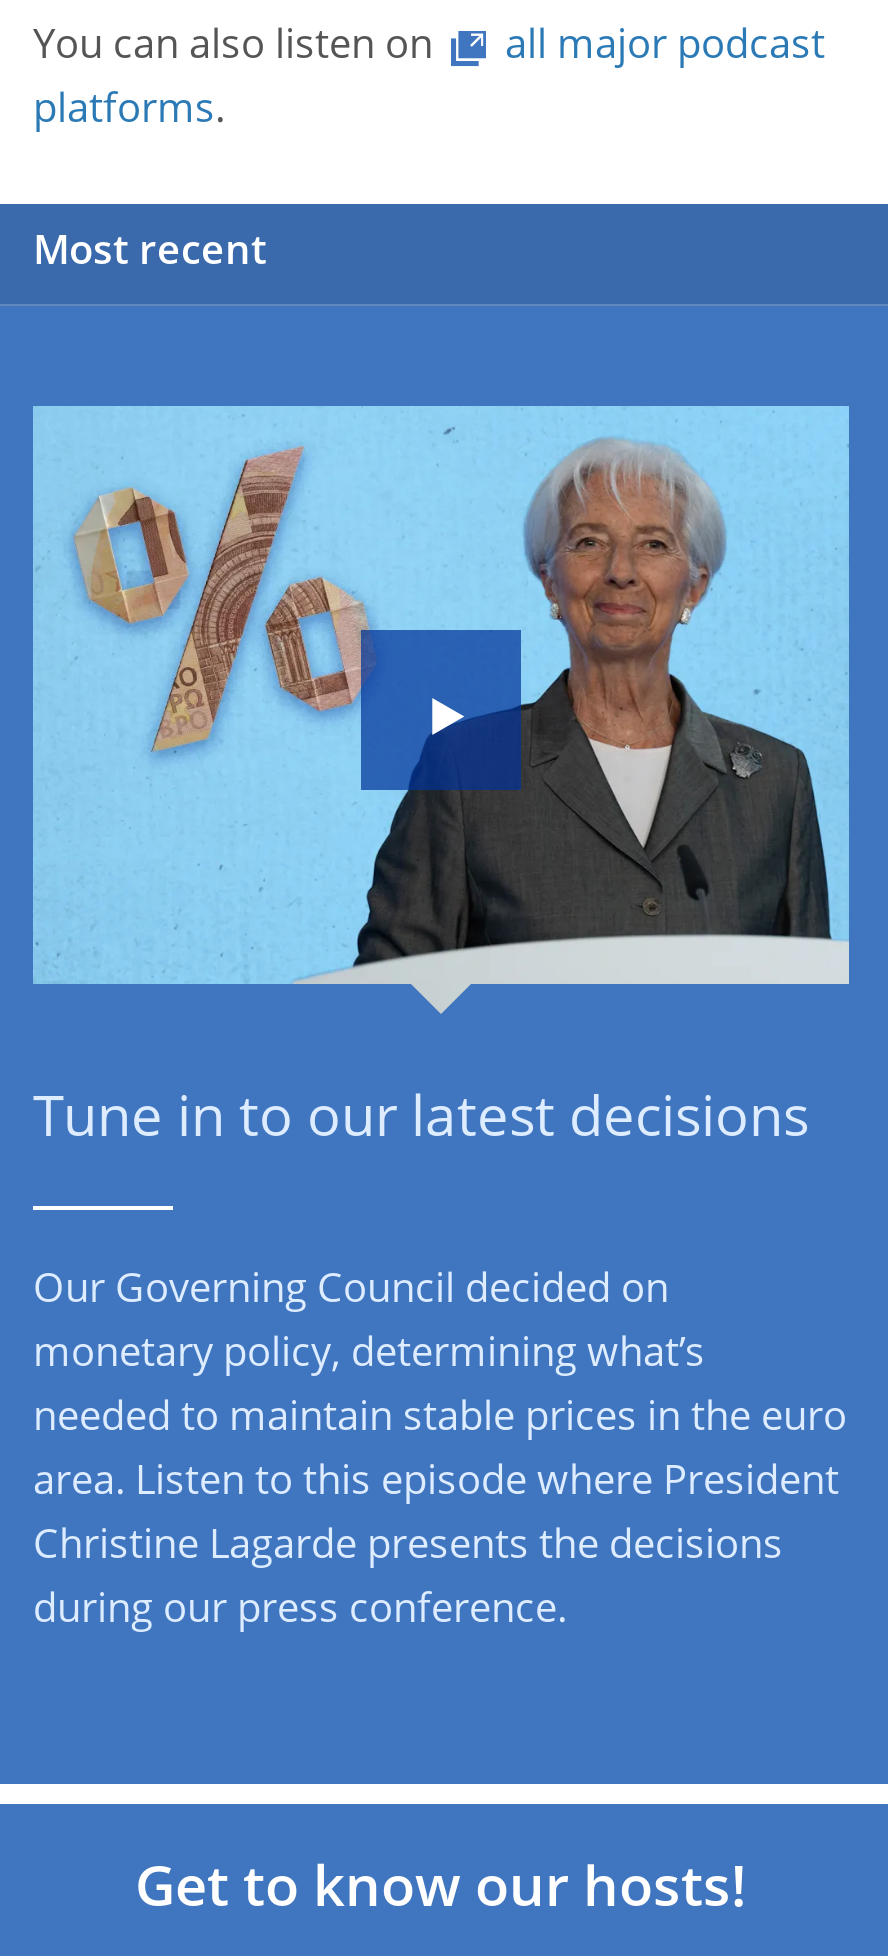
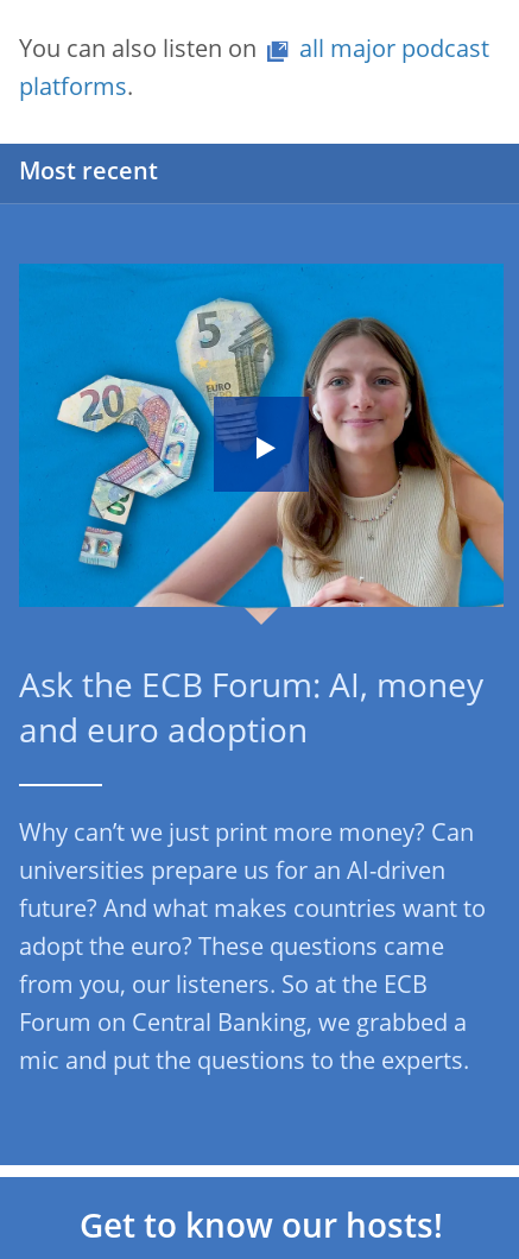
[31,404,851,984] [image] -> [19,264,505,619] [image]
[33,1094,847,1632] Tune in to our latest decisions | Our Governing Council decided on | monetary policy, determining what’s | needed to maintain stable prices in the euro | area. Listen to this episode where President | Christine Lagarde presents the decisions | during our press conference. -> [19,672,486,1075] Ask the ECB Forum: AI, money | and euro adoption | Why can’t we just print more money? Can | universities prepare us for an AI-driven | future? And what makes countries want to | adopt the euro? These questions came | from you, our listeners. So at the ECB | Forum on Central Banking, we grabbed a | mic and put the questions to the experts.

